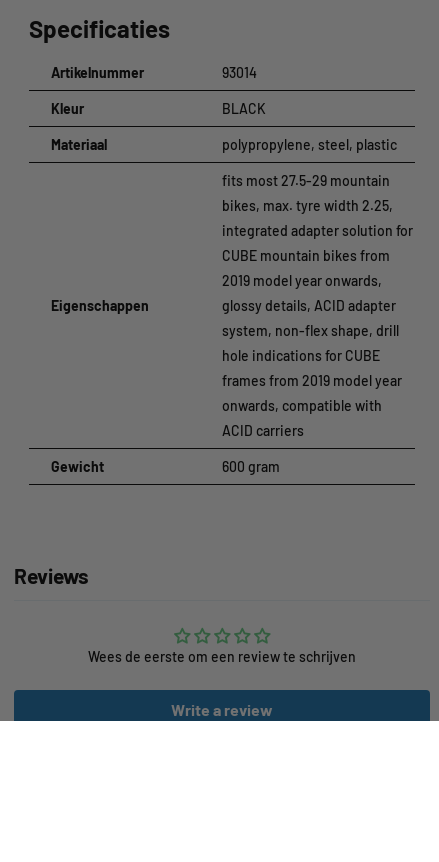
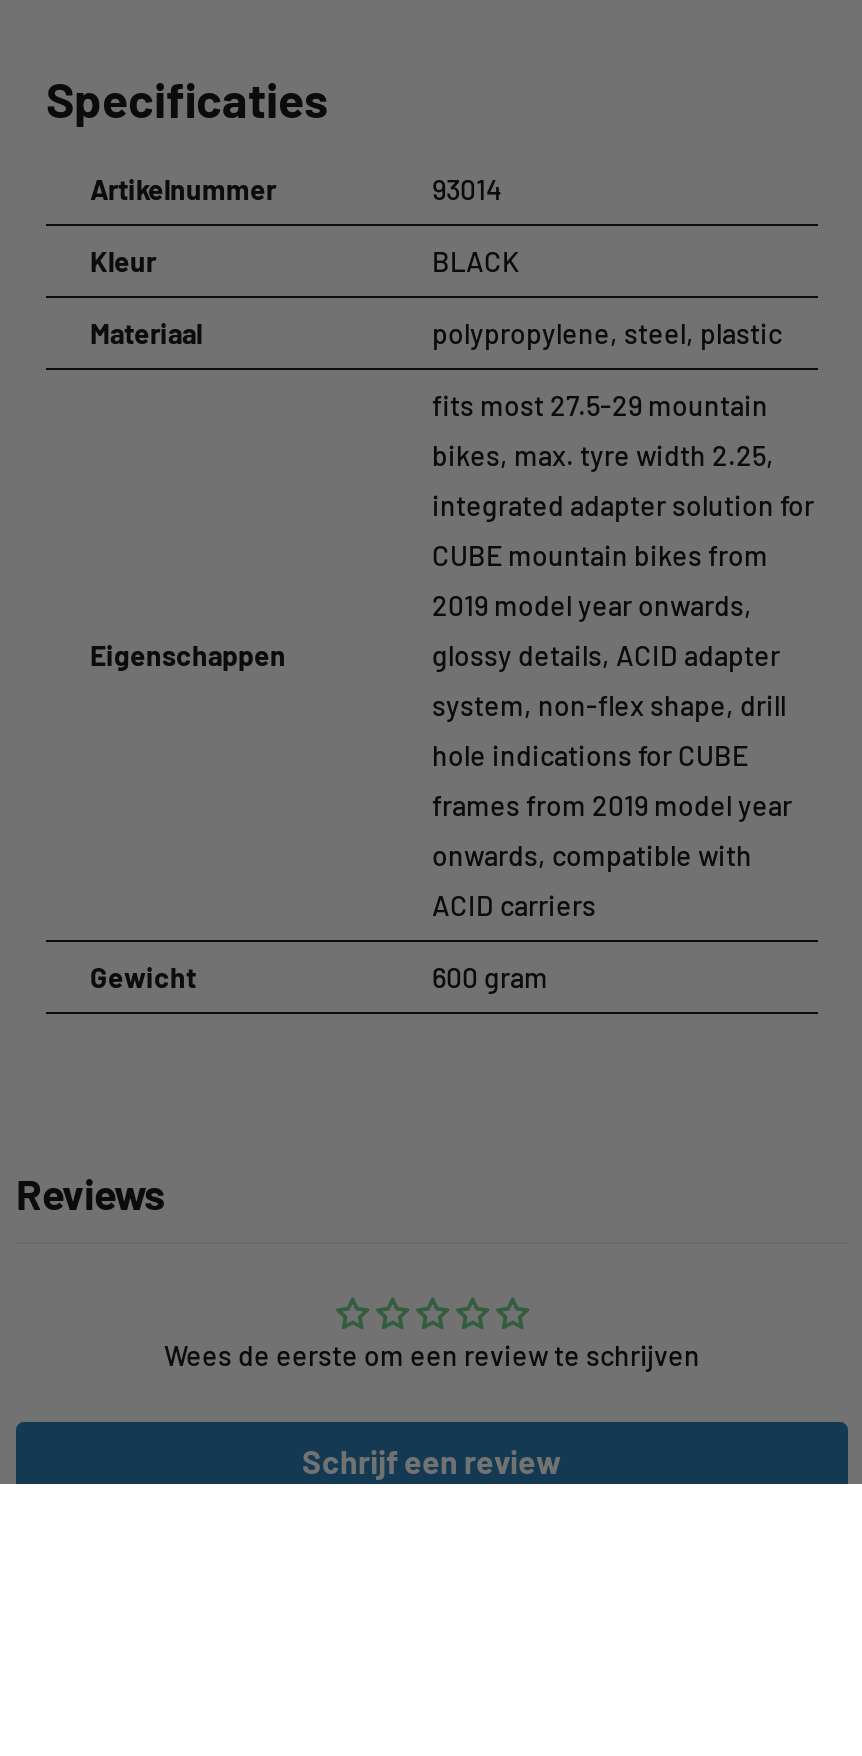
[171,700,273,719] Write a review -> [302,1442,562,1480] Schrijf een review

